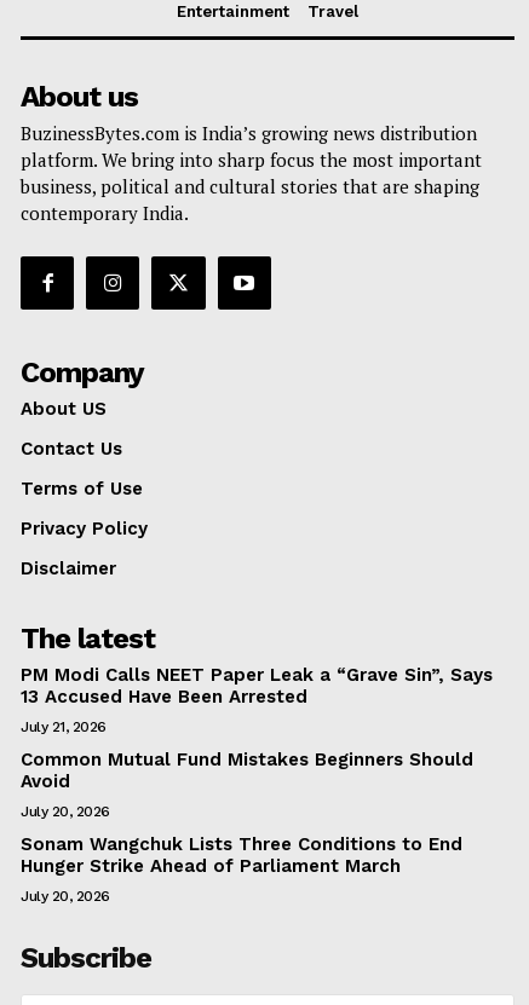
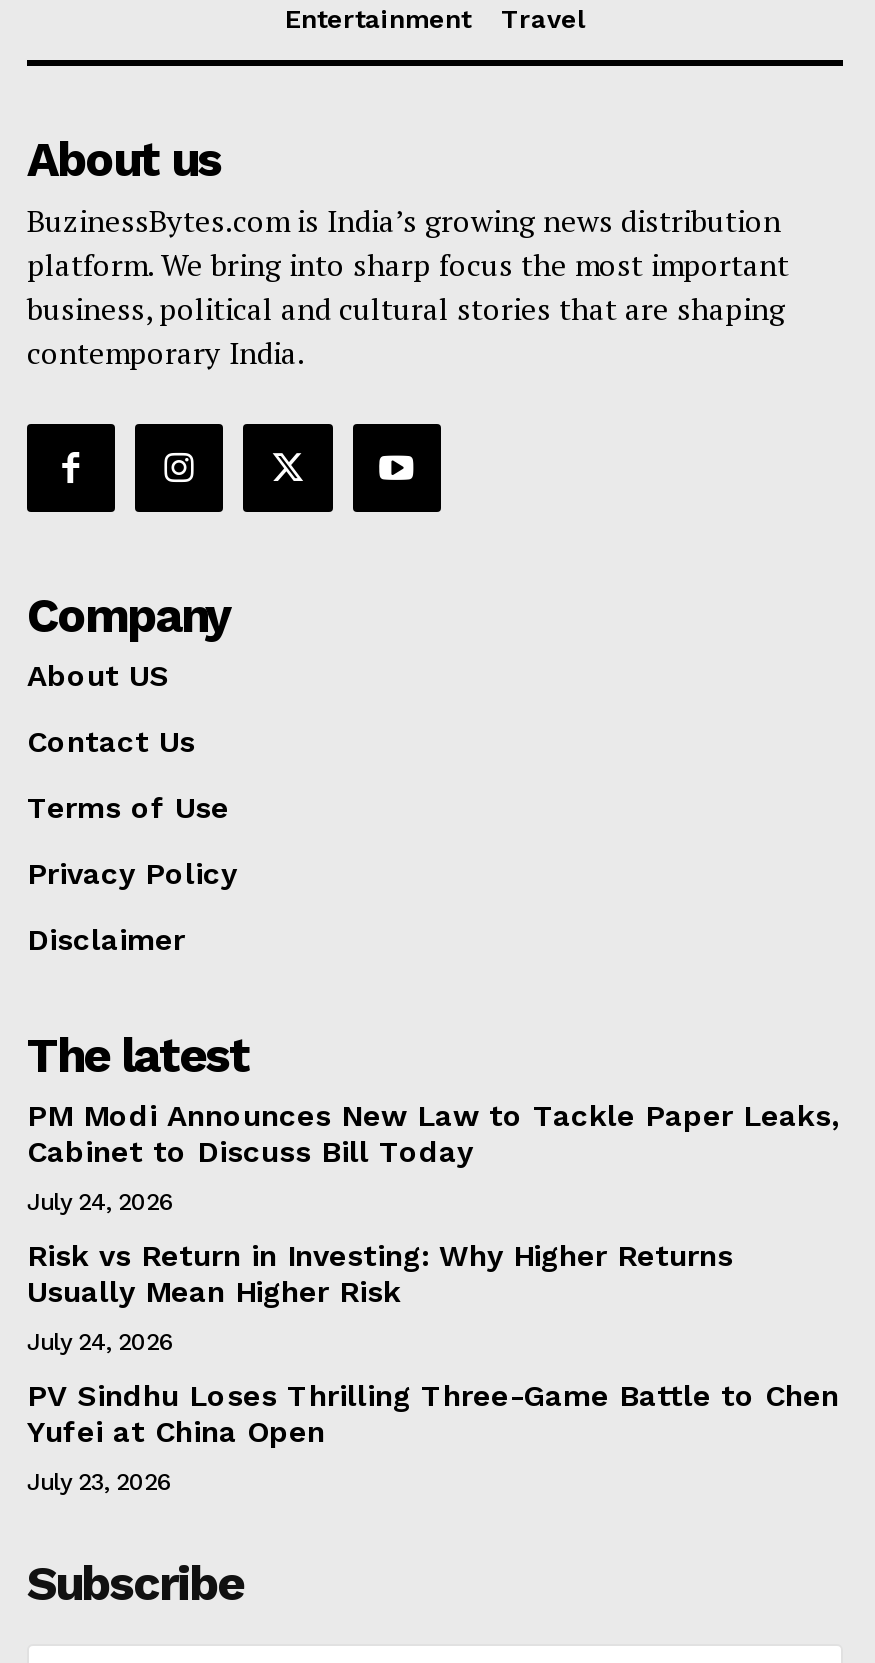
[21,664,493,708] PM Modi Calls NEET Paper Leak a “Grave Sin”, Says | 13 Accused Have Been Arrested -> [27,1099,841,1171] PM Modi Announces New Law to Tackle Paper Leaks, | Cabinet to Discuss Bill Today
[21,719,106,736] July 21, 2026 -> [27,1189,174,1217] July 24, 2026
[21,749,473,793] Common Mutual Fund Mistakes Beginners Should | Avoid -> [27,1239,733,1311] Risk vs Return in Investing: Why Higher Returns | Usually Mean Higher Risk
[21,803,110,820] July 20, 2026 -> [27,1329,174,1357] July 24, 2026
[21,834,462,877] Sonam Wangchuk Lists Three Conditions to End | Hunger Strike Ahead of Parliament March -> [27,1379,839,1451] PV Sindhu Loses Thrilling Three-Game Battle to Chen | Yufei at China Open
[21,888,110,905] July 20, 2026 -> [27,1469,172,1497] July 23, 2026

